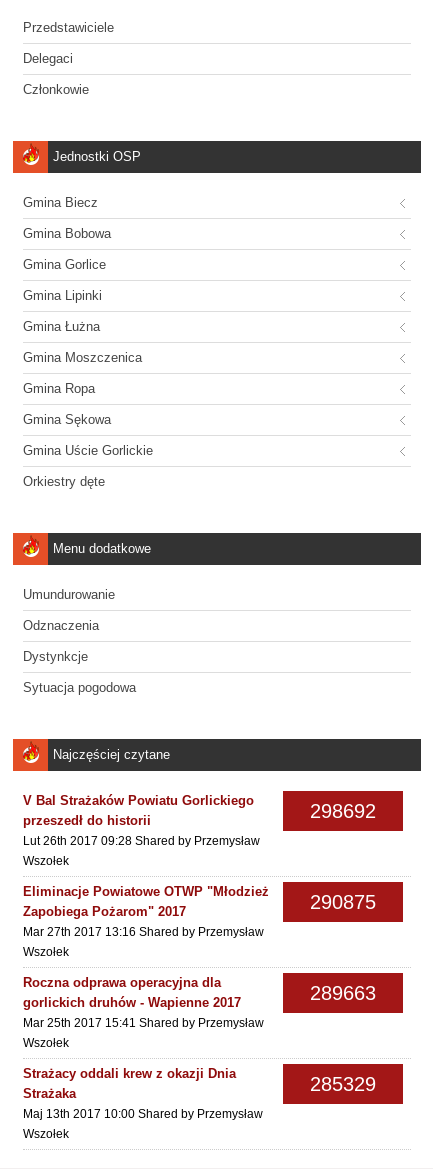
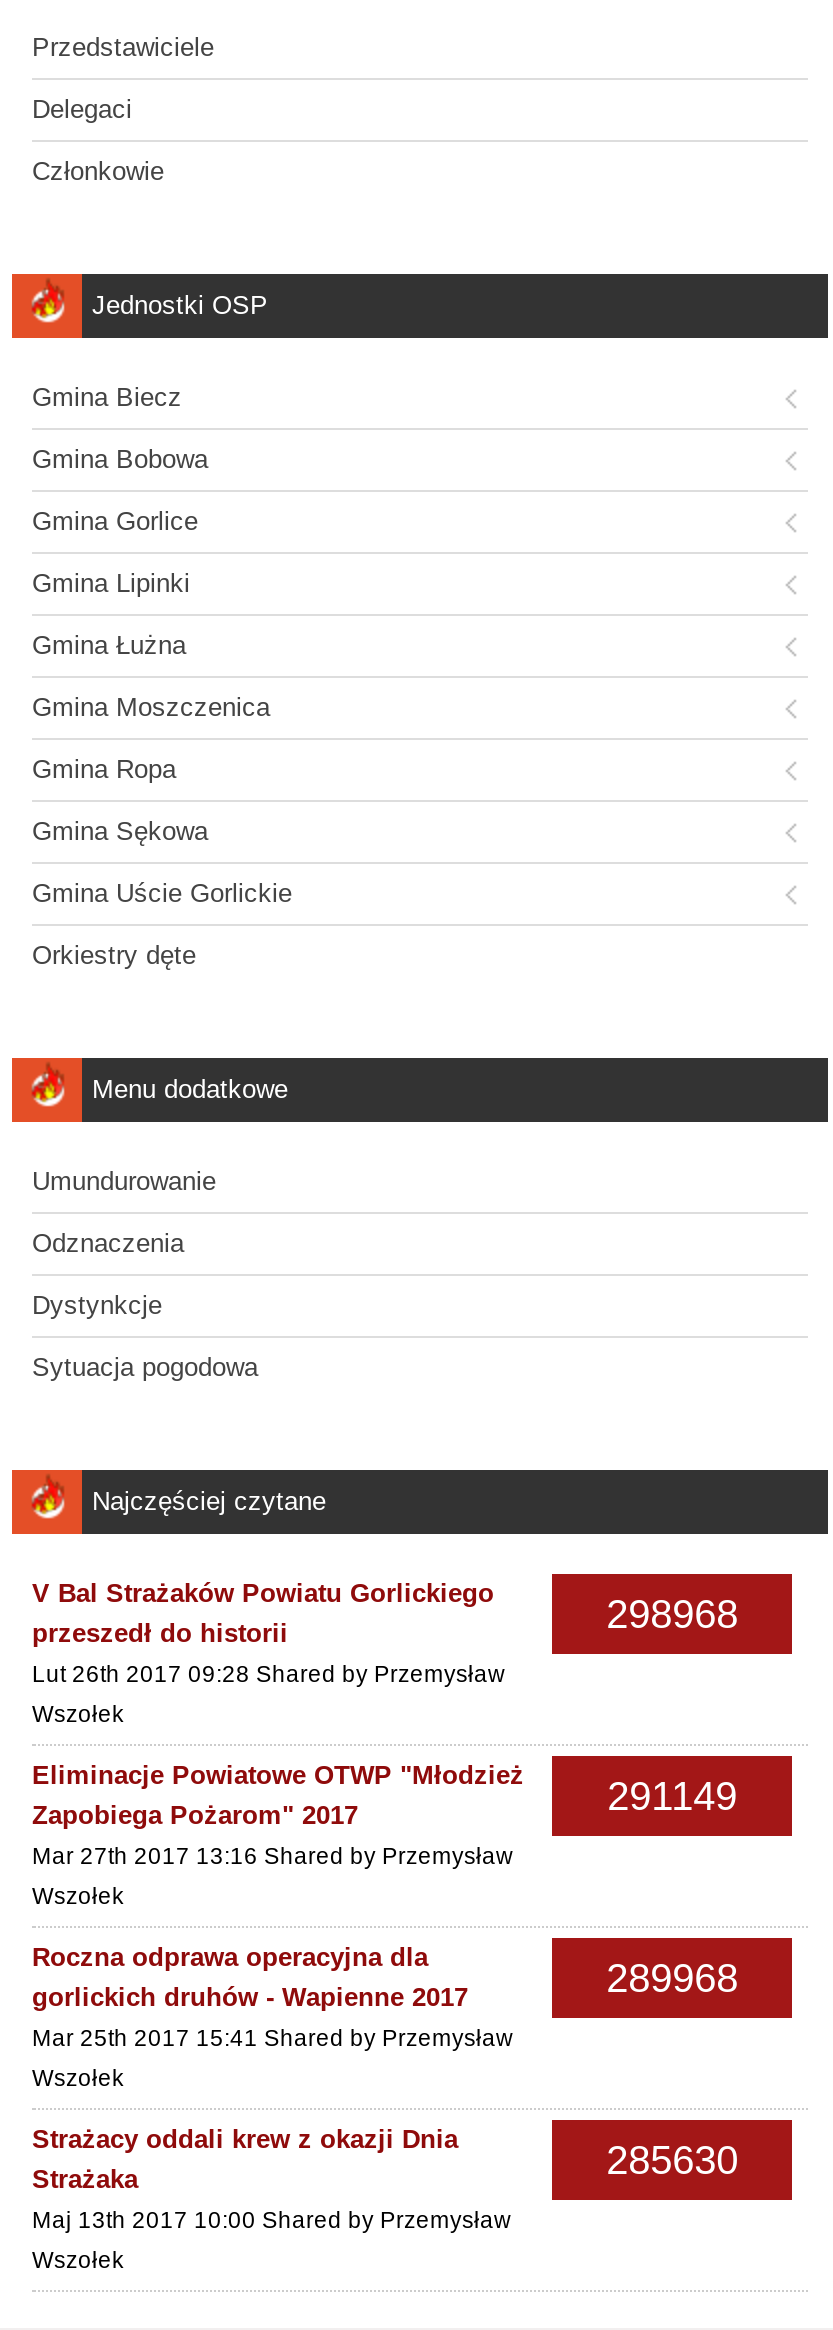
[310,800,376,822] 298692 -> [606,1592,738,1636] 298968
[310,891,376,913] 290875 -> [607,1774,737,1818] 291149
[310,982,376,1004] 289663 -> [606,1956,738,2000] 289968
[310,1073,376,1095] 285329 -> [606,2138,738,2182] 285630

